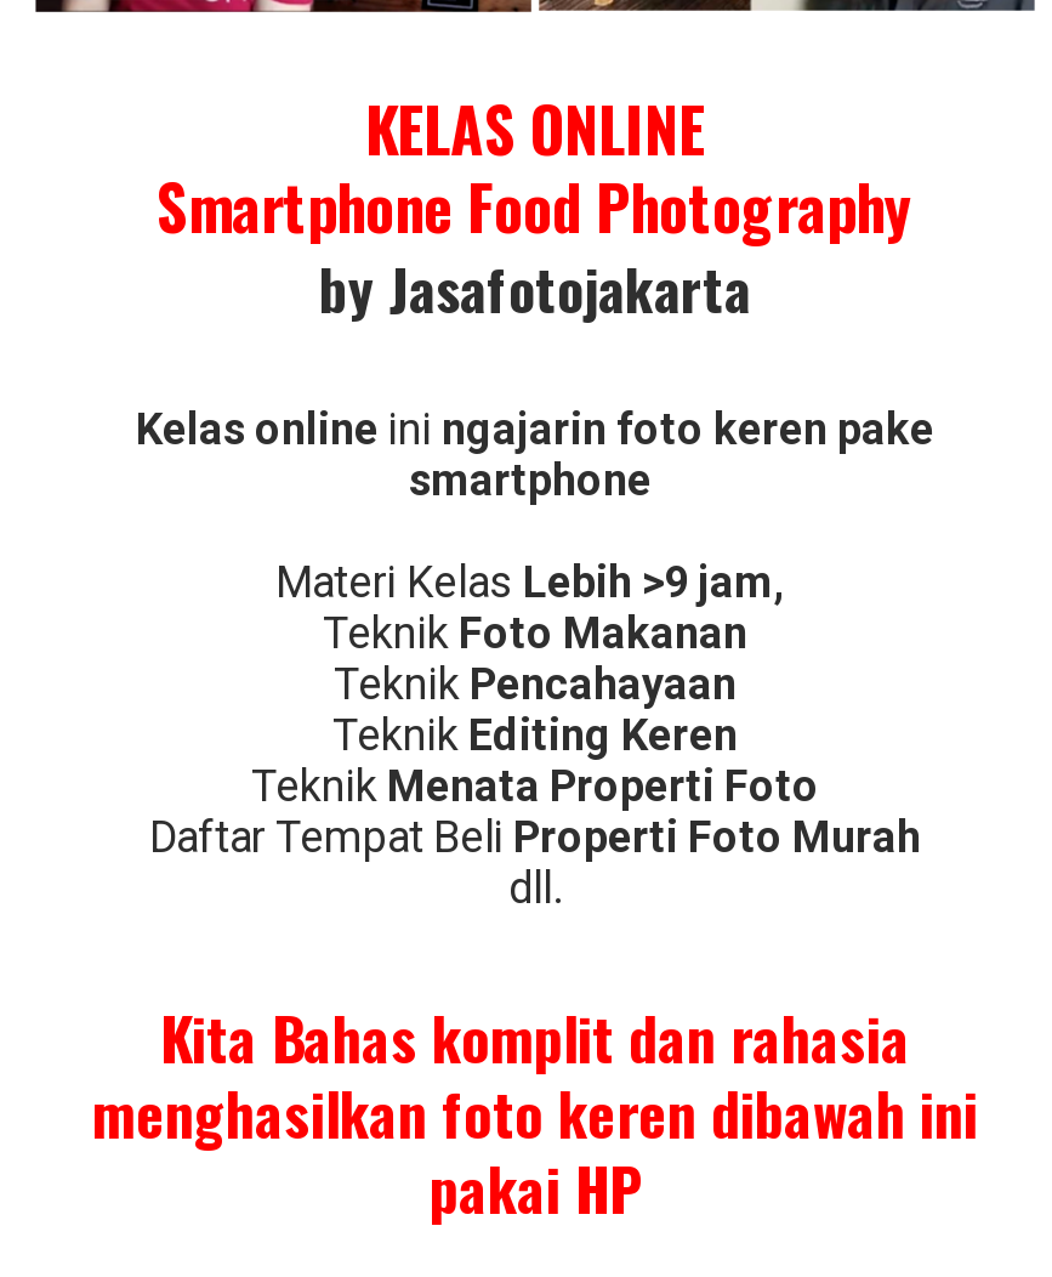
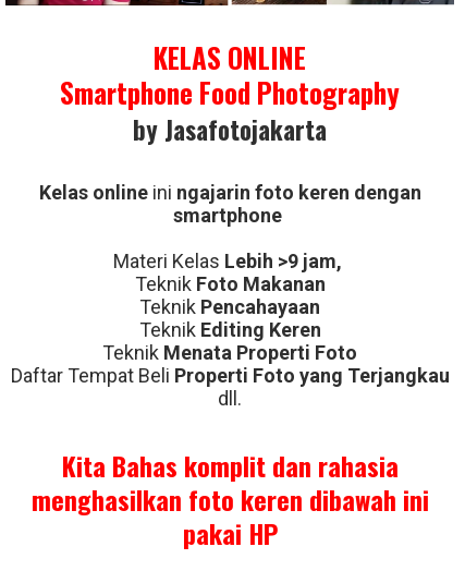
[136,404,934,455] Kelas online ini ngajarin foto keren pake -> [39,181,421,204] Kelas online ini ngajarin foto keren dengan
[149,812,921,863] Daftar Tempat Beli Properti Foto Murah -> [10,364,449,387] Daftar Tempat Beli Properti Foto yang Terjangkau

